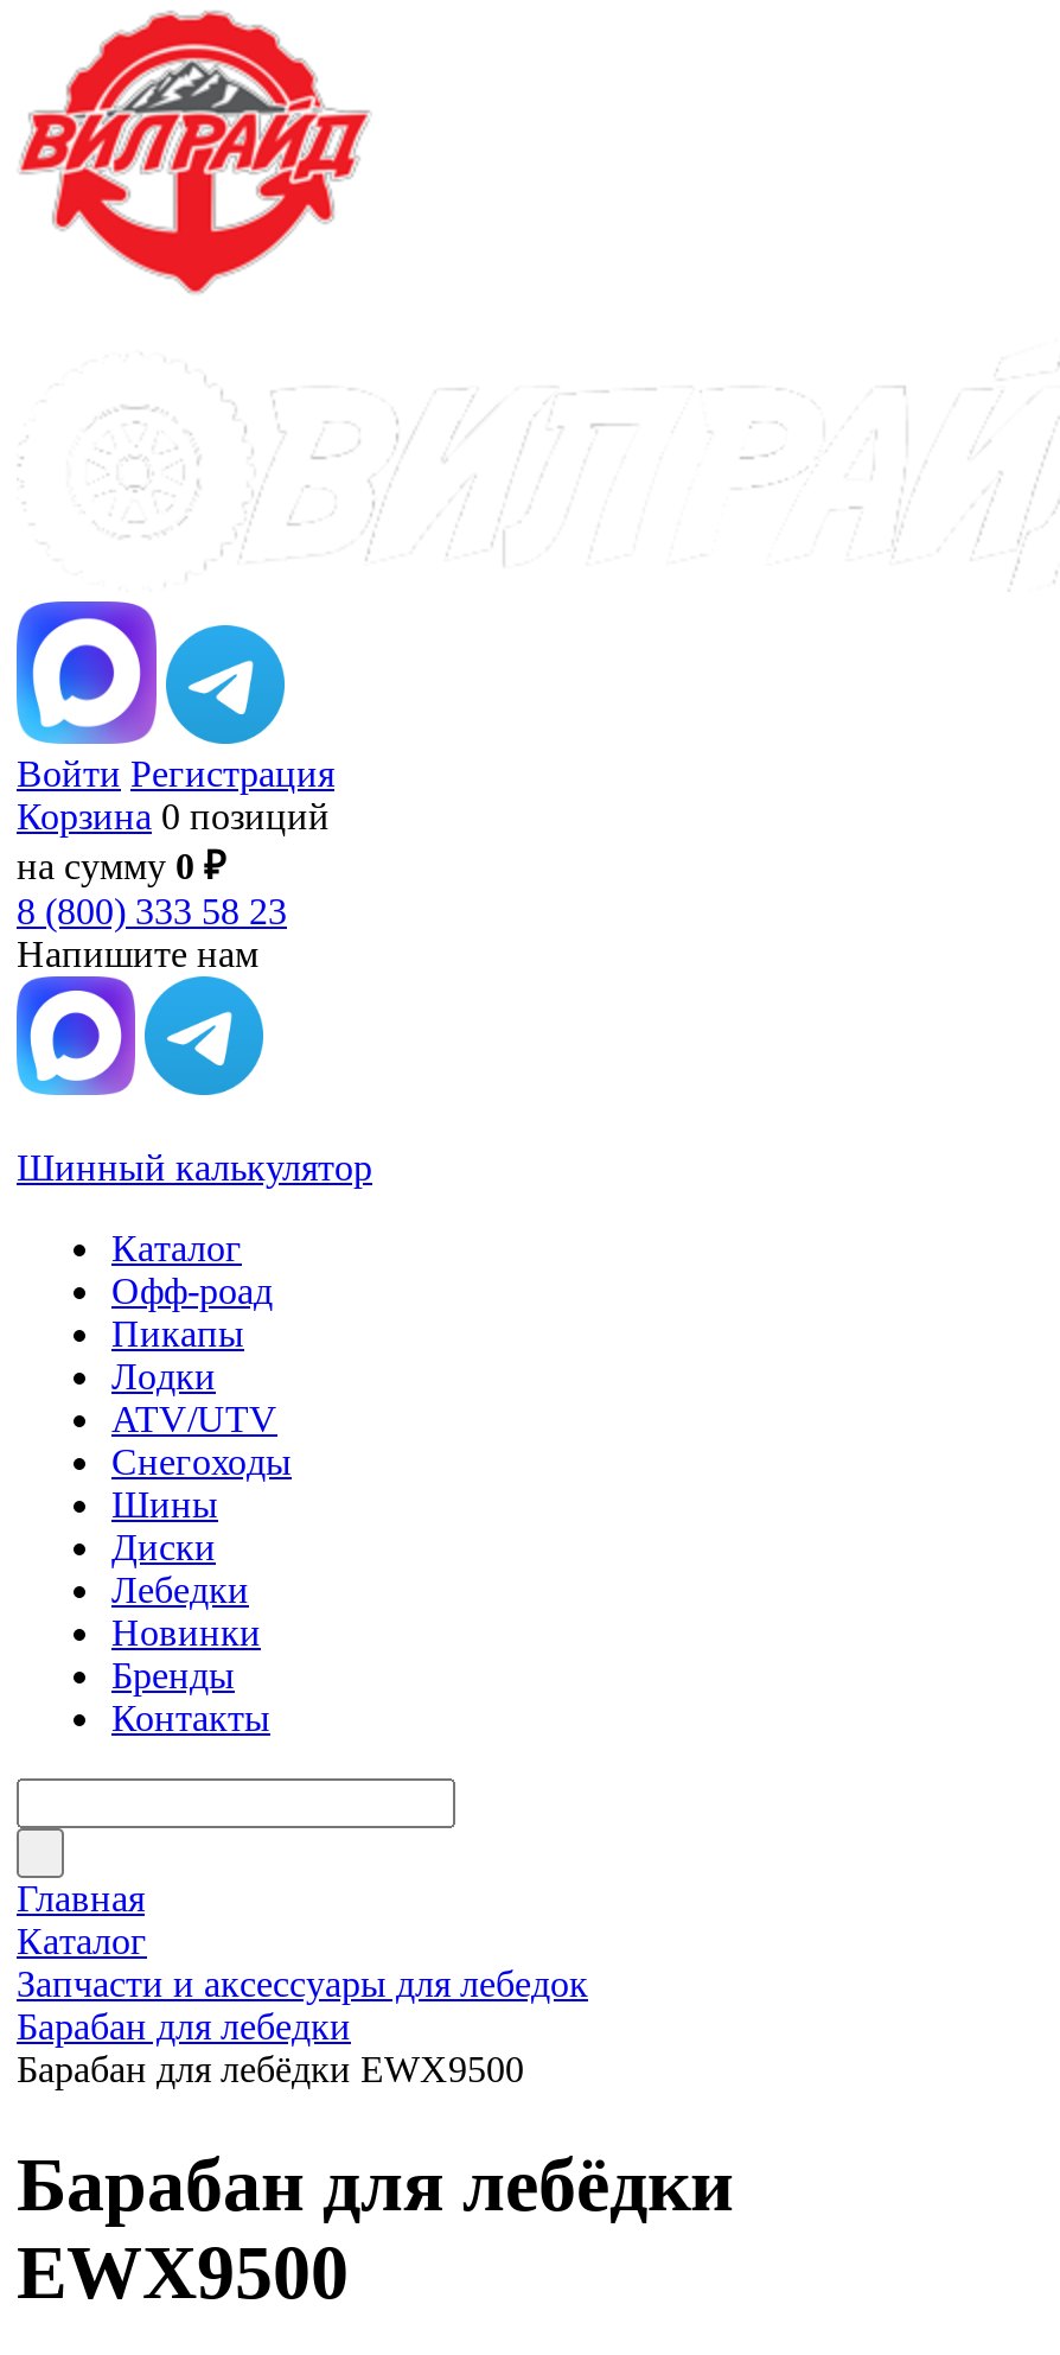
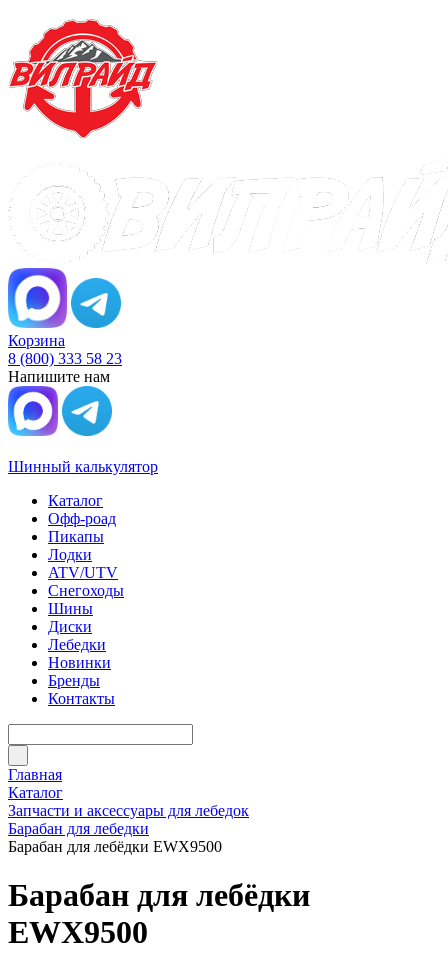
[17,753,334,886] Войти Регистрация | Корзина 0 позиций | на сумму 0 ₽ -> [8,332,65,349] Корзина

